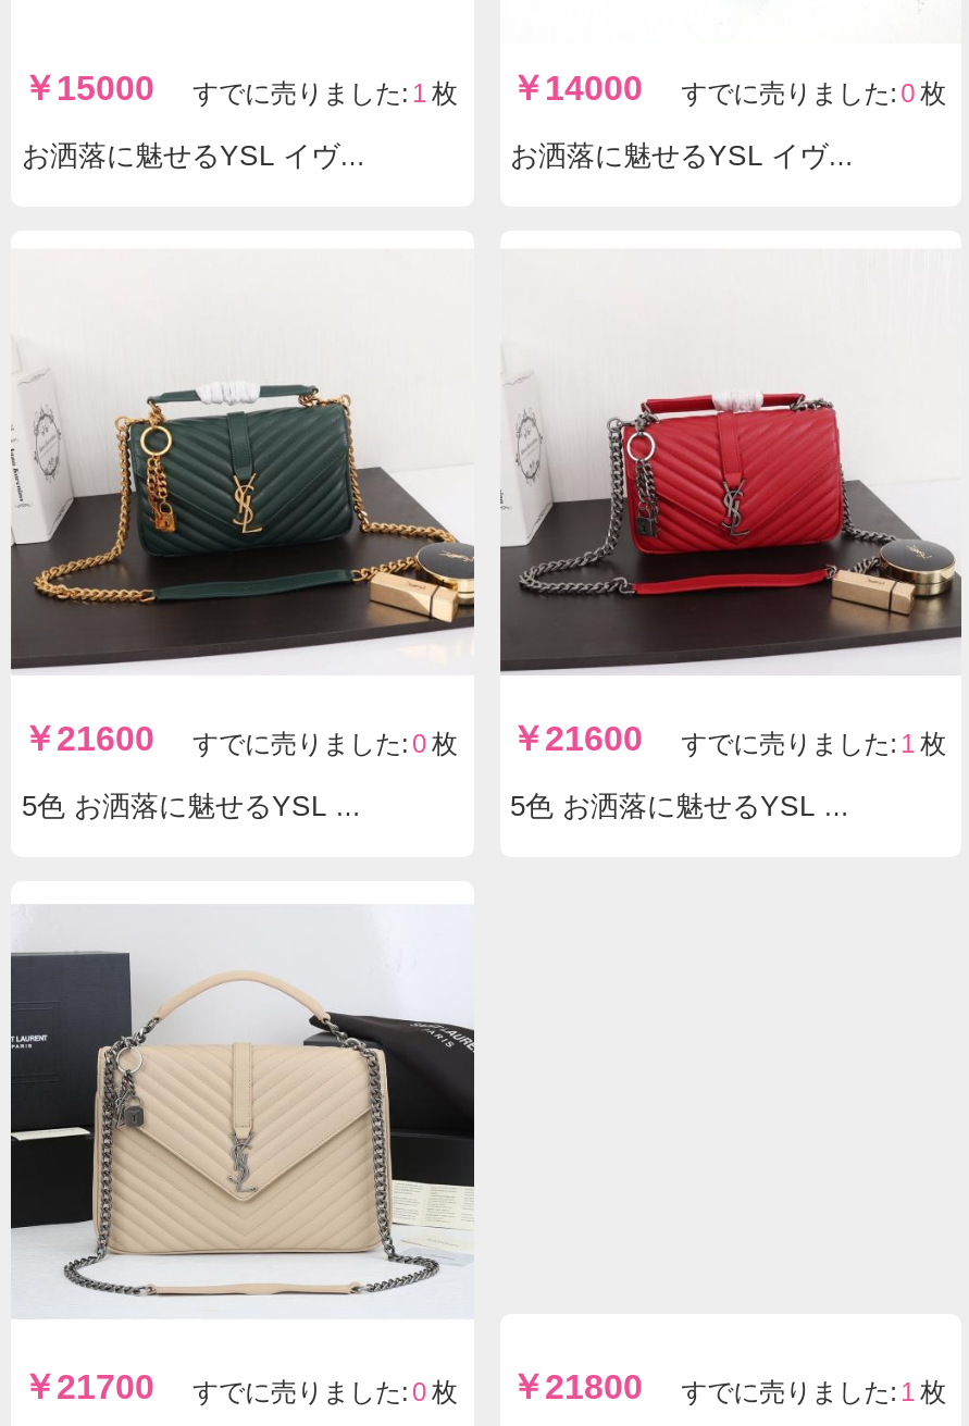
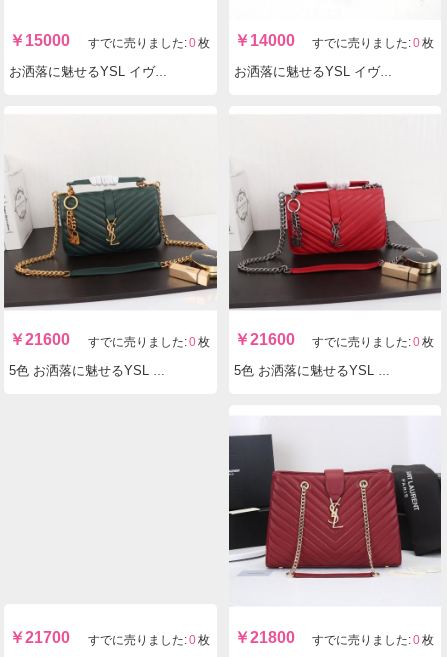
[192,78,458,109] すでに売りました: 1 枚 -> [87,36,209,50] すでに売りました: 0 枚
[681,728,946,758] すでに売りました: 1 枚 -> [312,334,434,348] すでに売りました: 0 枚
none -> [228,433,442,579] [image]
[9,948,476,1299] [image] -> none
[681,1377,946,1408] すでに売りました: 1 枚 -> [312,633,434,647] すでに売りました: 0 枚

